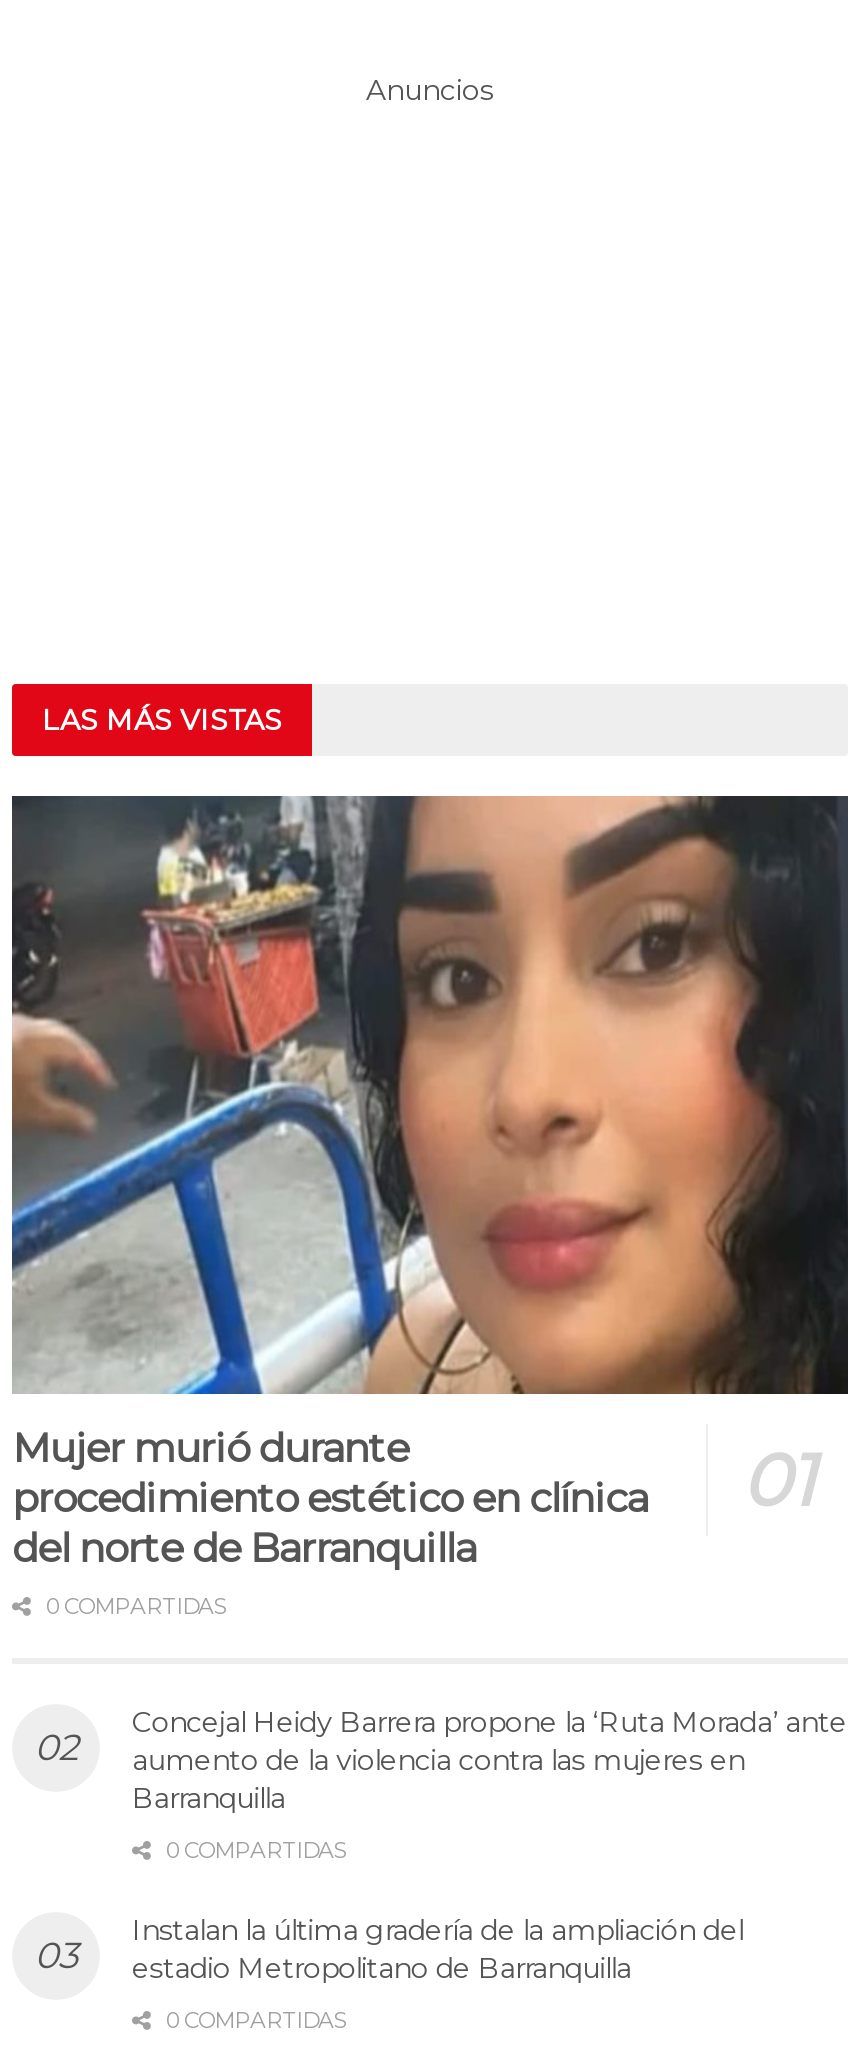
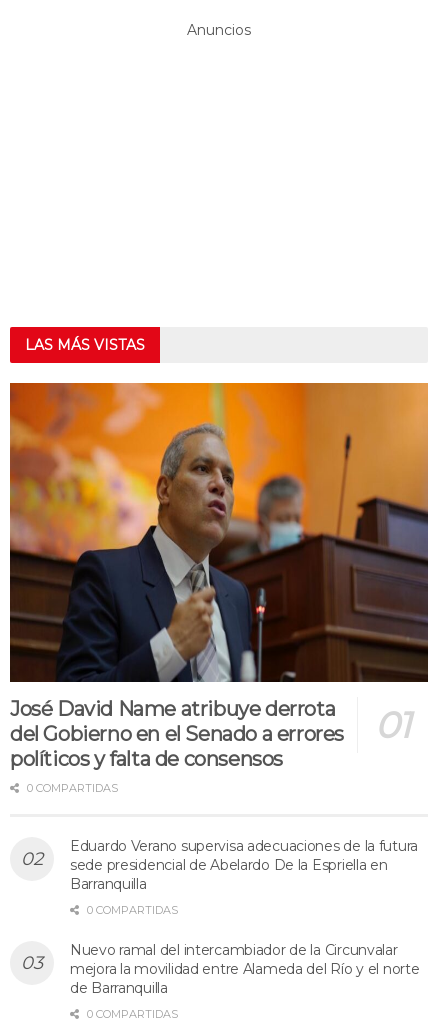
[10,794,850,1572] [image] | Mujer murió durante | procedimiento estético en clínica | del norte de Barranquilla -> [9,382,429,771] [image] | José David Name atribuye derrota | del Gobierno en el Senado a errores | políticos y falta de consensos
[132,1704,847,1778] Concejal Heidy Barrera propone la ‘Ruta Morada’ ante | aumento de la violencia contra las mujeres en -> [70,837,418,874] Eduardo Verano supervisa adecuaciones de la futura | sede presidencial de Abelardo De la Espriella en
[132,1912,743,1986] Instalan la última gradería de la ampliación del | estadio Metropolitano de Barranquilla -> [70,941,419,997] Nuevo ramal del intercambiador de la Circunvalar | mejora la movilidad entre Alameda del Río y el norte | de Barranquilla

